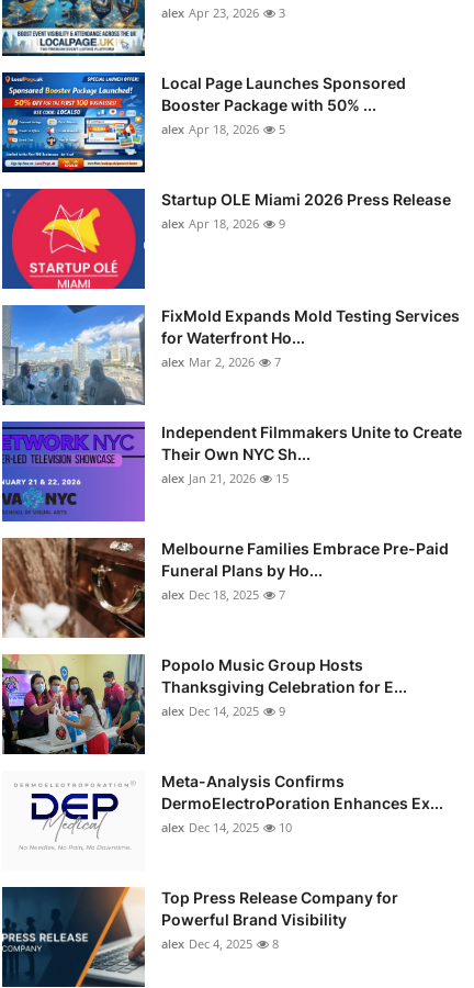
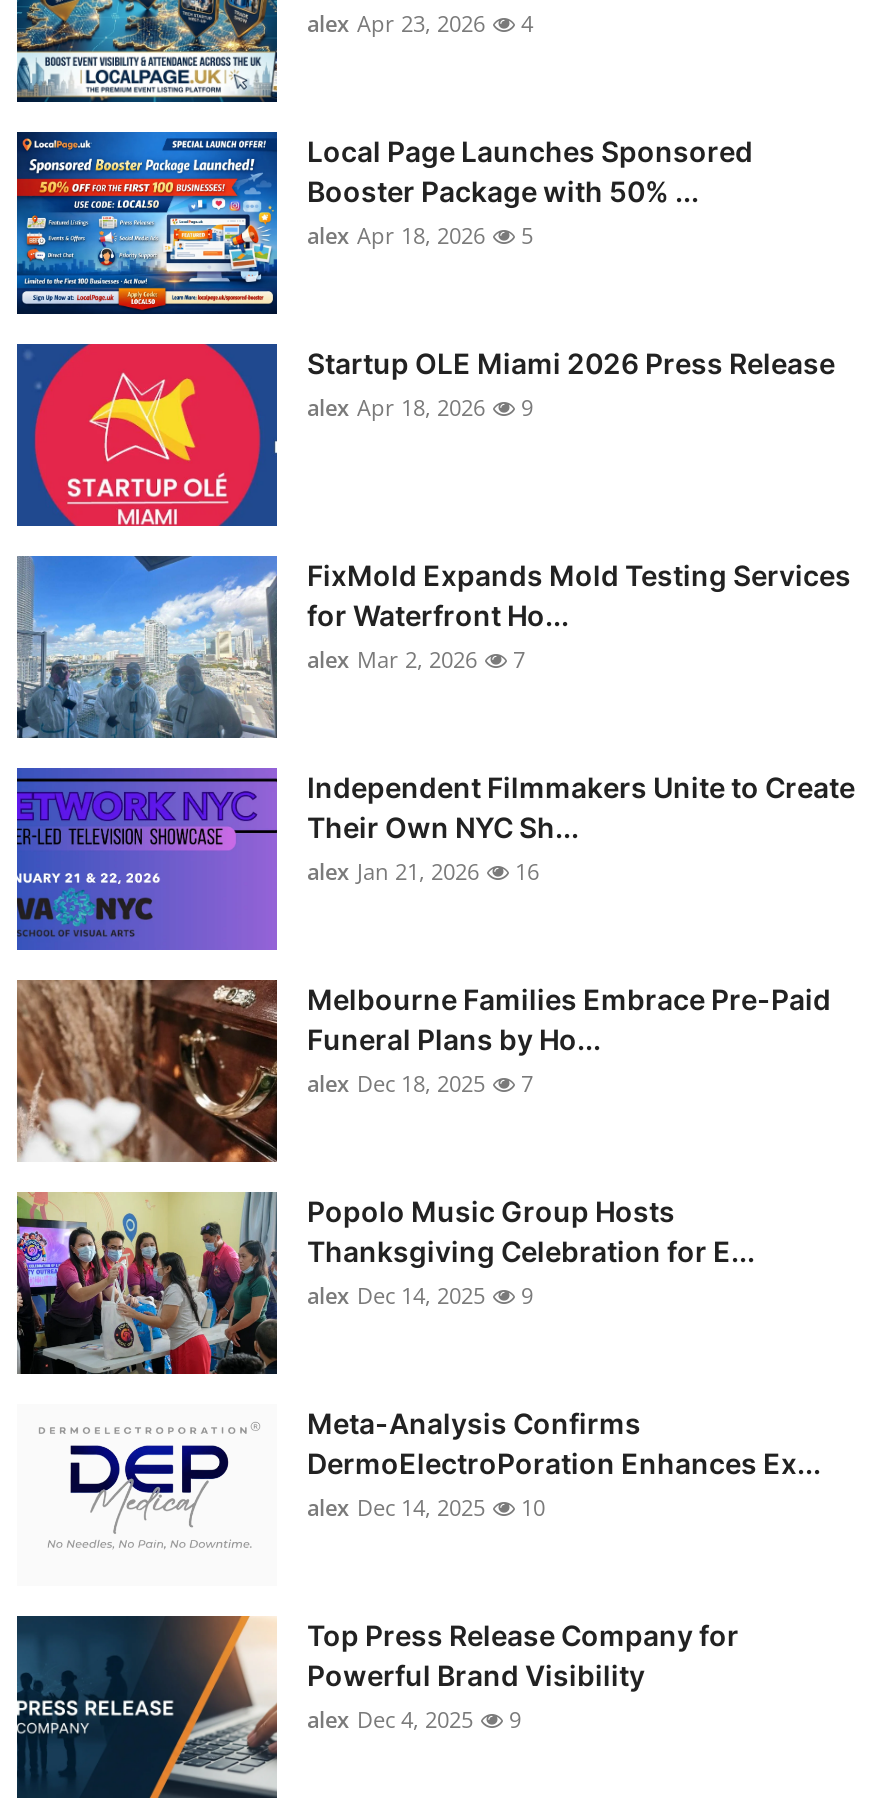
[161,4,285,21] alex Apr 23, 2026 3 -> [307,8,533,38] alex Apr 23, 2026 4
[161,470,289,486] alex Jan 21, 2026 15 -> [307,856,539,886] alex Jan 21, 2026 16
[161,935,279,952] alex Dec 4, 2025 8 -> [307,1704,521,1734] alex Dec 4, 2025 9

